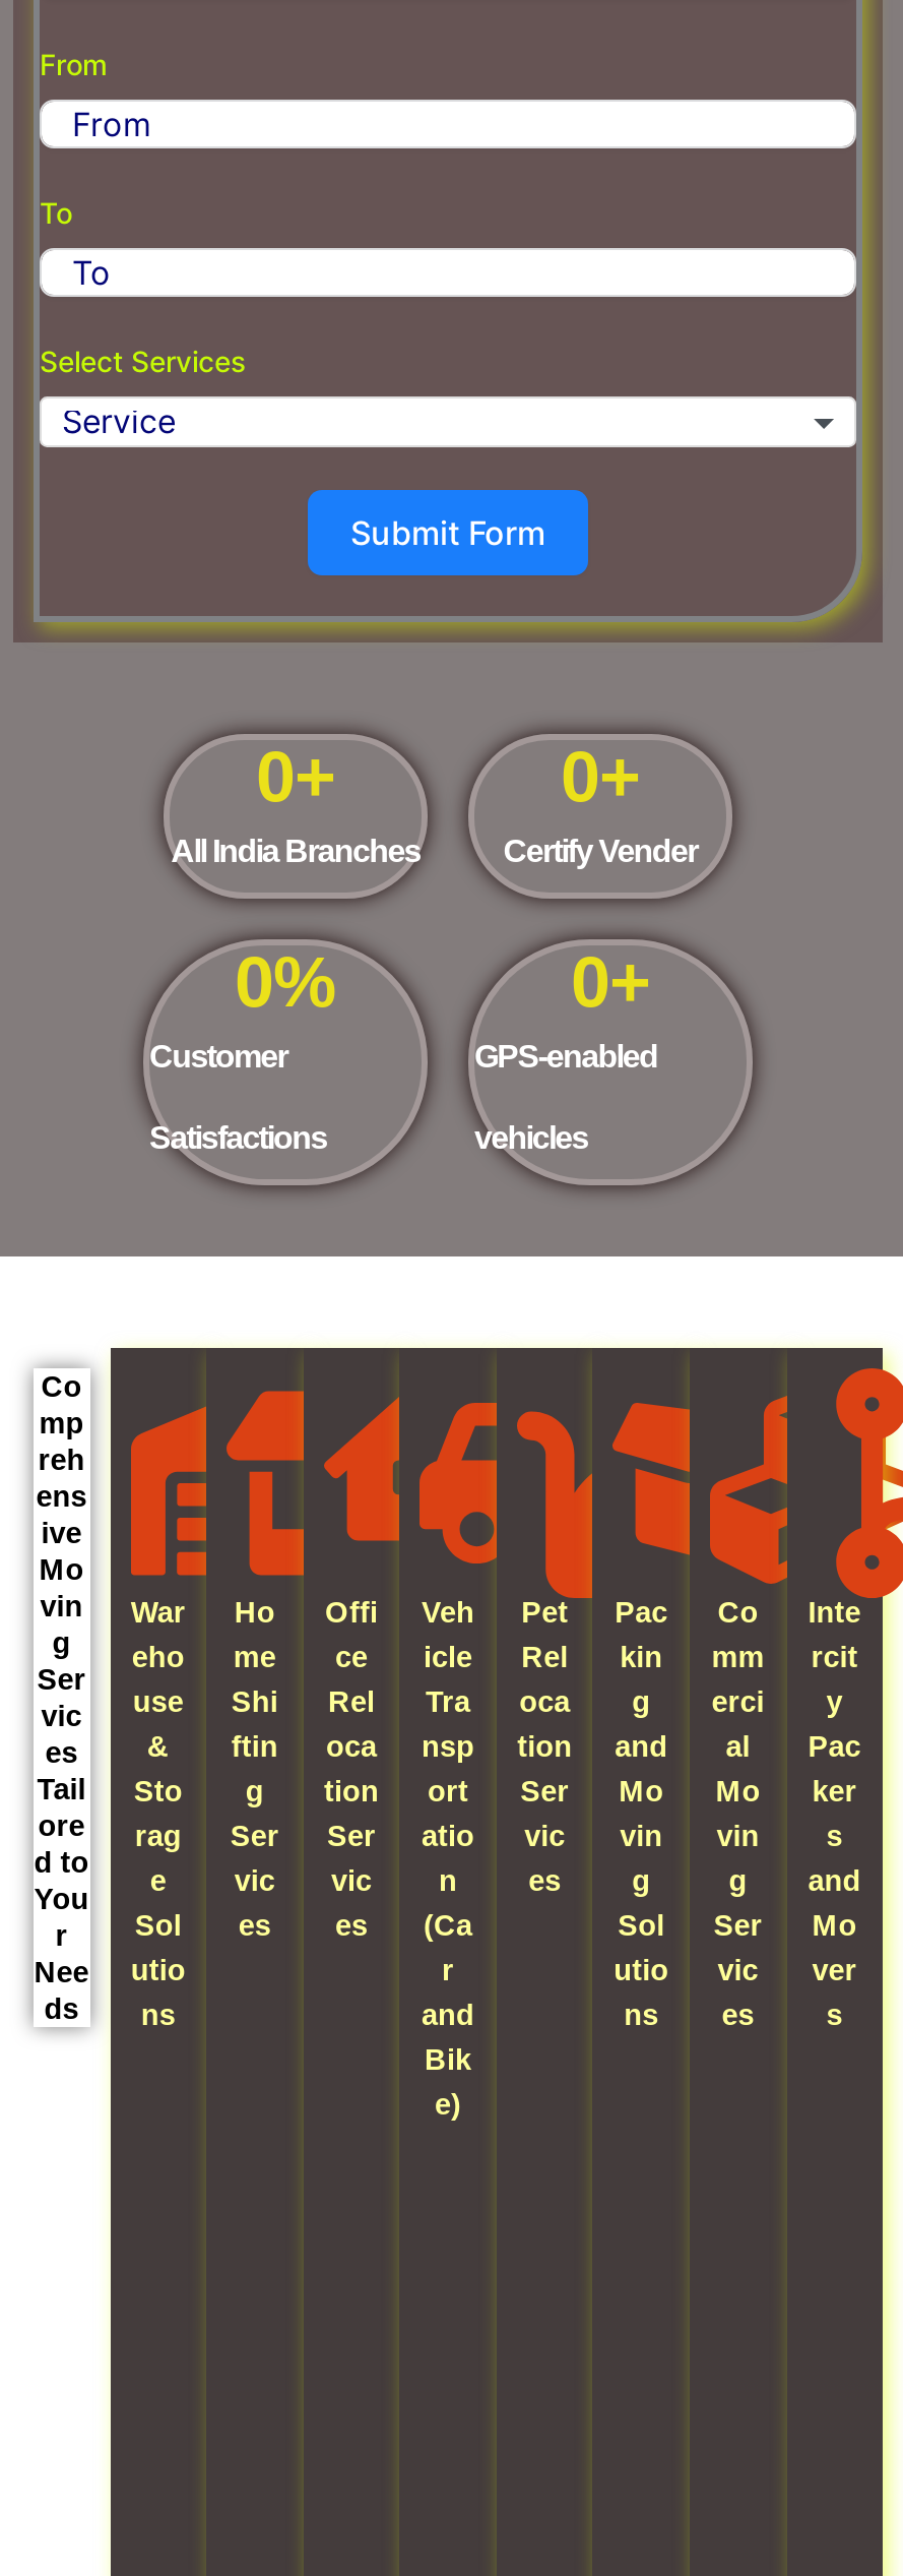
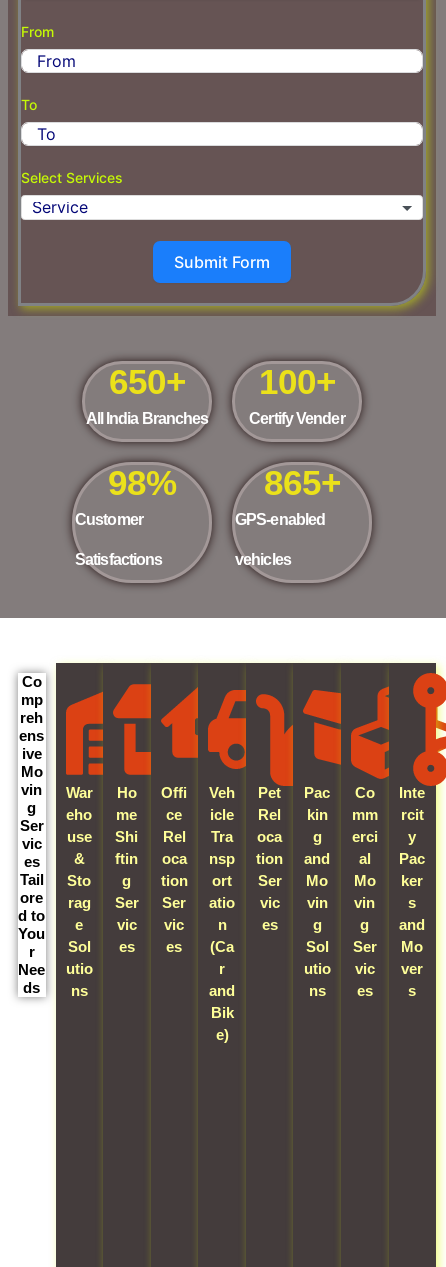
[256,736,335,815] 0+ -> [108,362,185,401] 650+
[561,736,640,815] 0+ -> [258,362,335,401] 100+
[235,941,336,1021] 0% -> [107,463,176,502] 98%
[571,941,650,1021] 0+ -> [263,463,340,502] 865+

